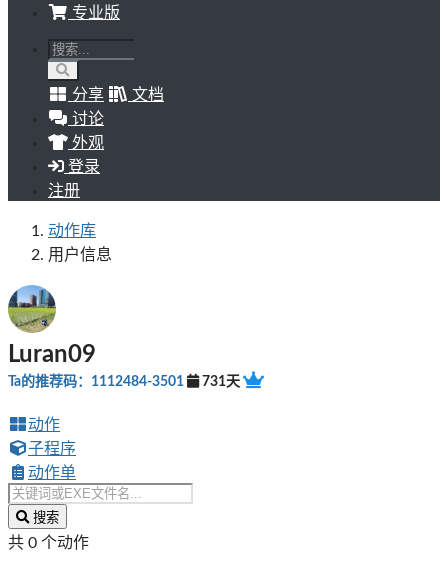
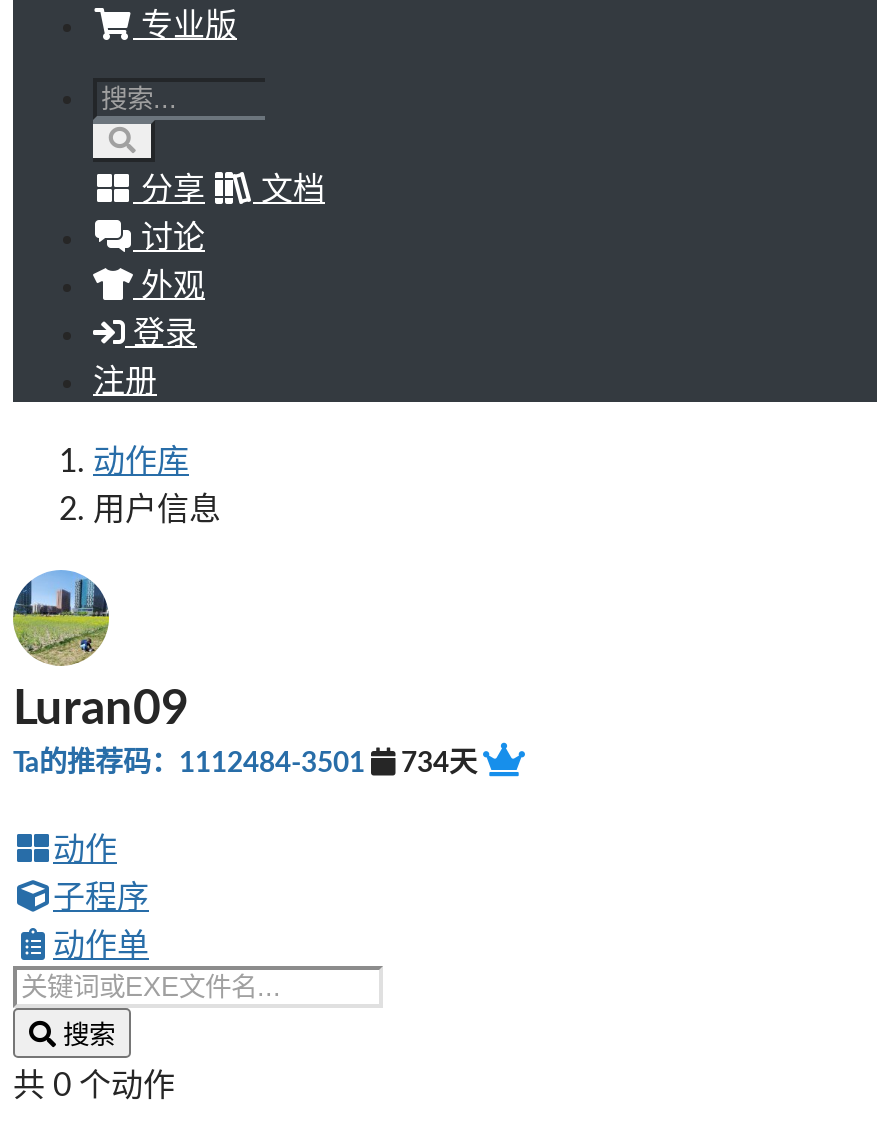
[8,375,243,389] Ta的推荐码：1112484-3501 731天 -> [13,750,483,778] Ta的推荐码：1112484-3501 734天

